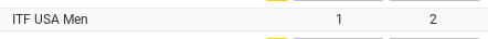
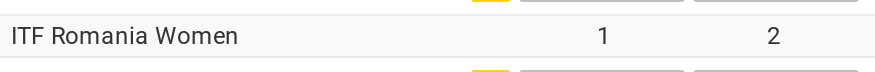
[12,12,88,27] ITF USA Men -> [11,22,239,50] ITF Romania Women

